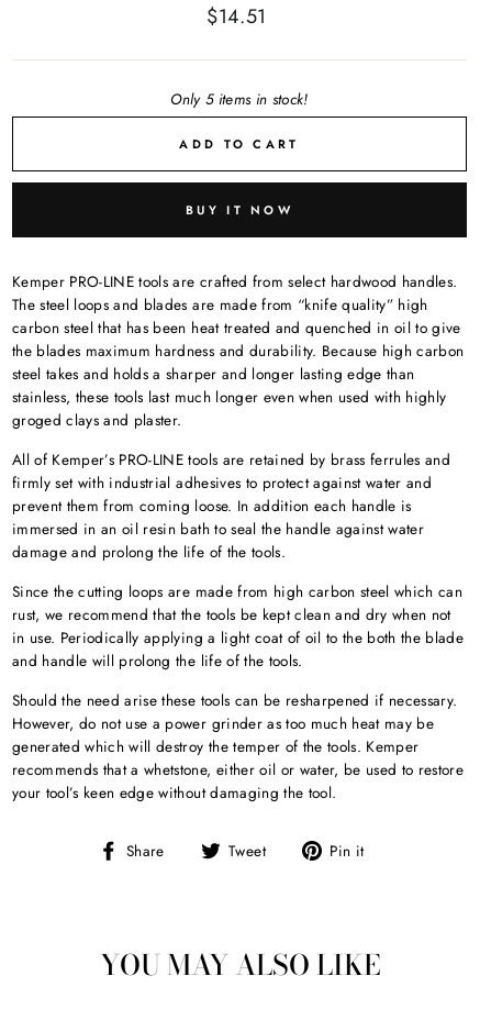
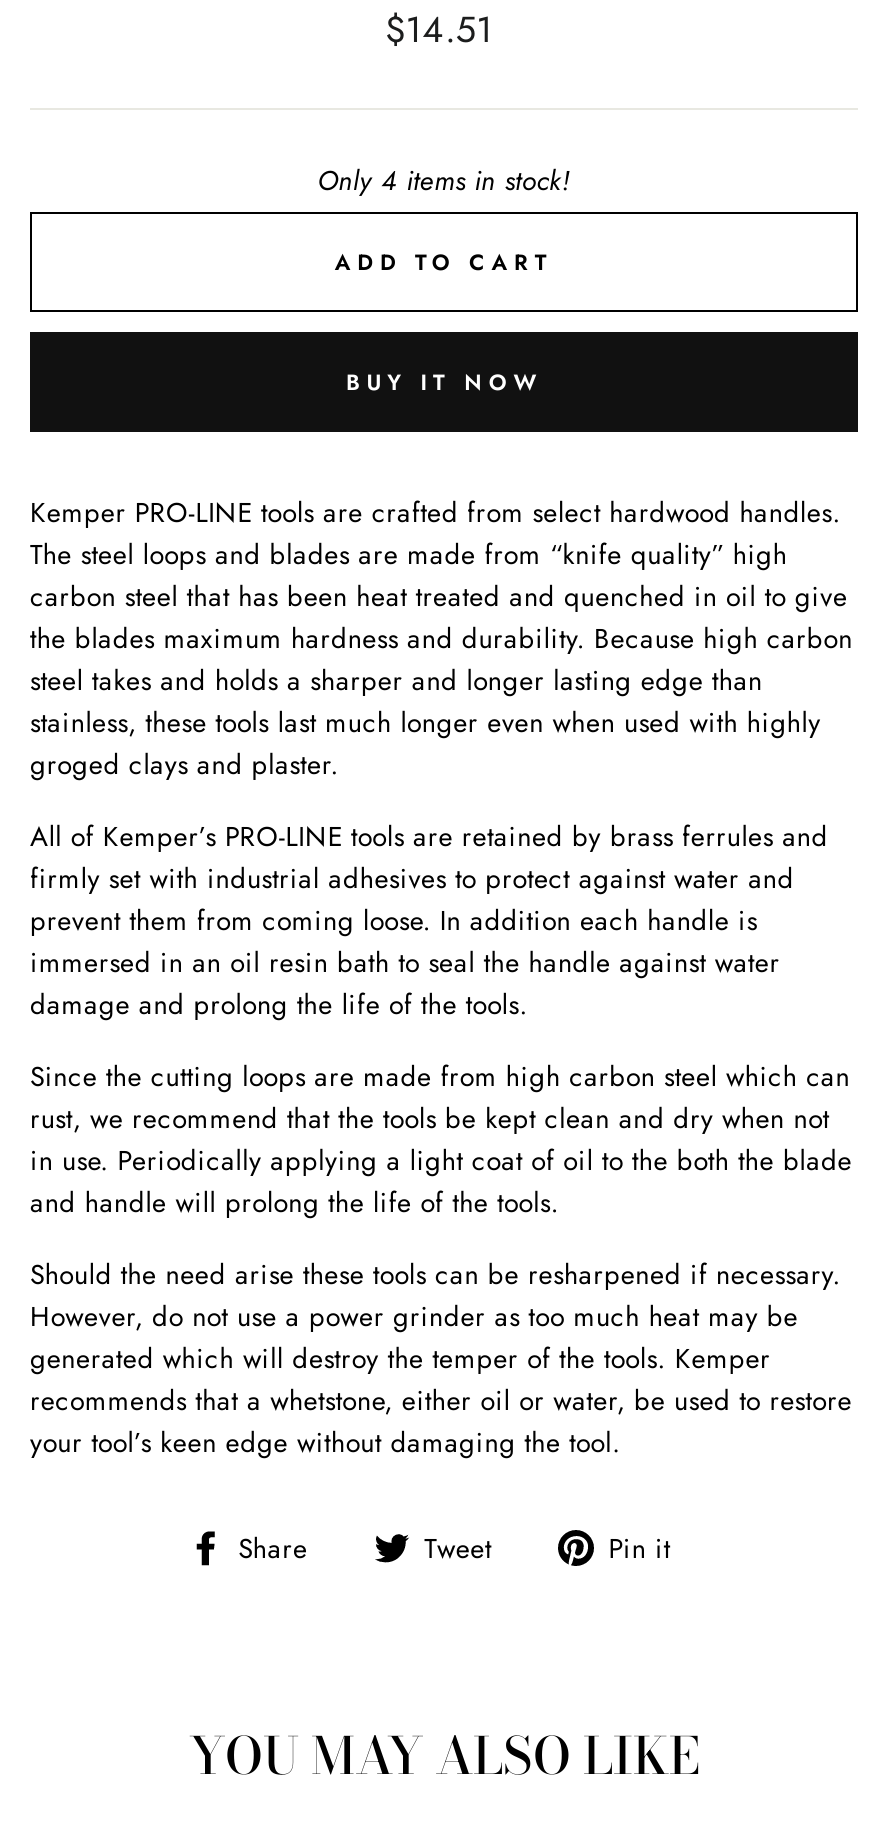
[170,88,308,110] Only 5 items in stock! -> [318,161,570,201] Only 4 items in stock!

